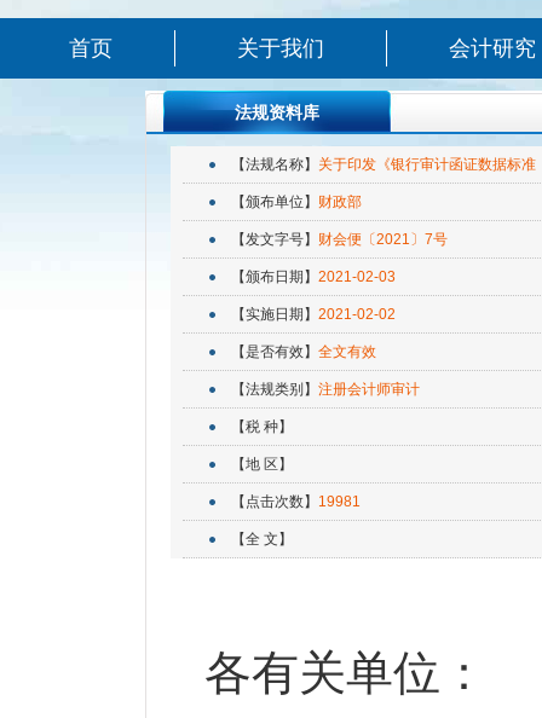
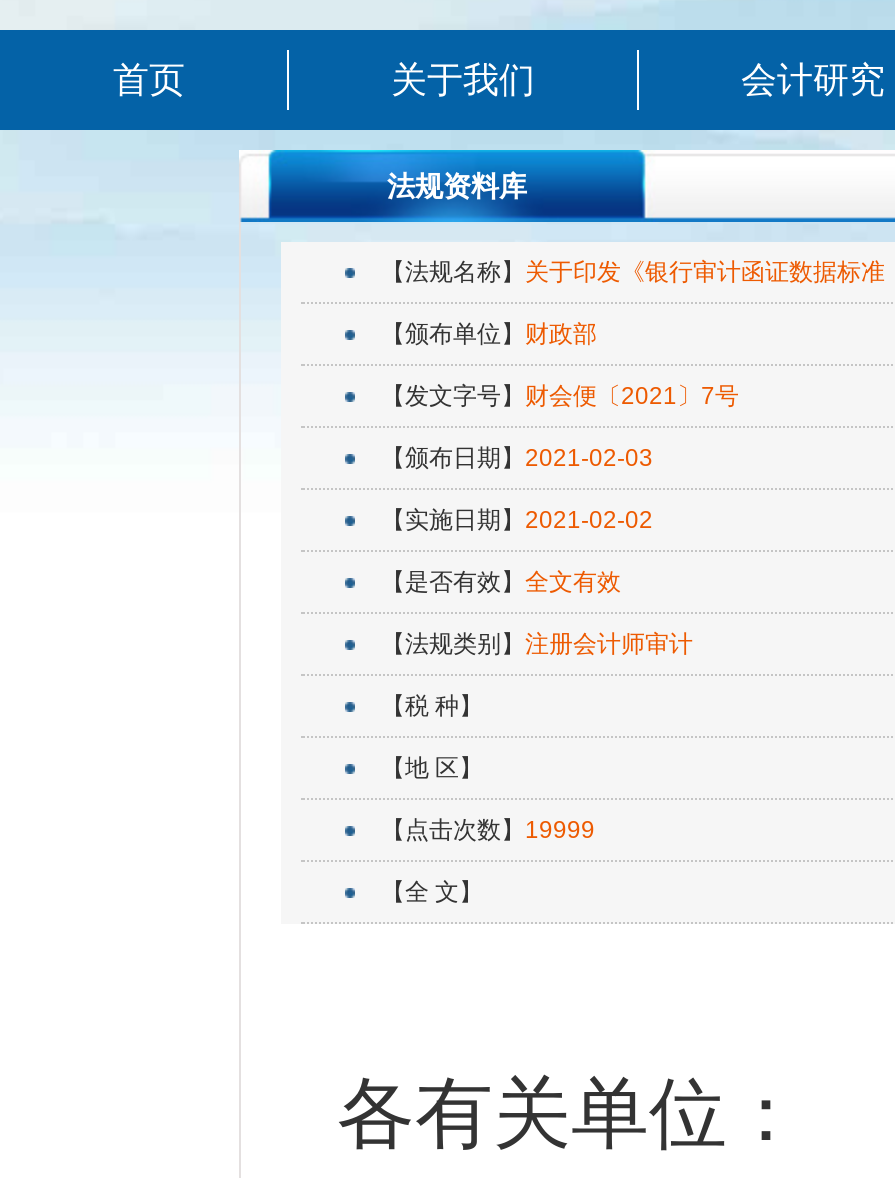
[231,493,361,510] 【点击次数】19981 -> [381,816,595,844] 【点击次数】19999

